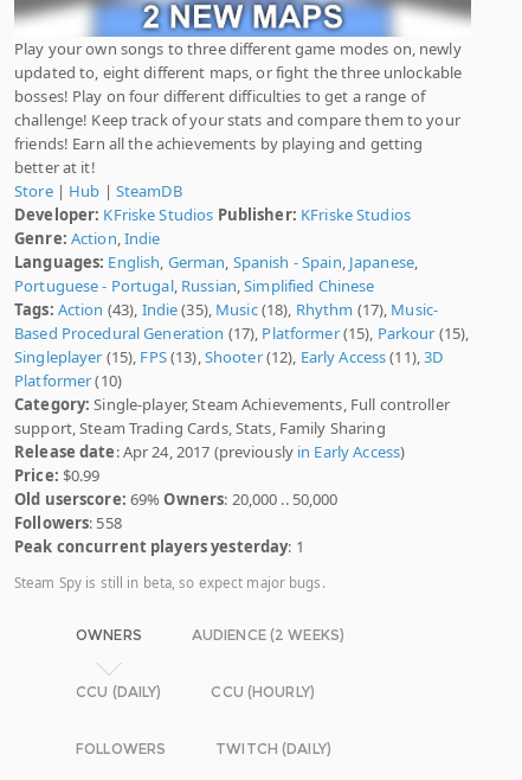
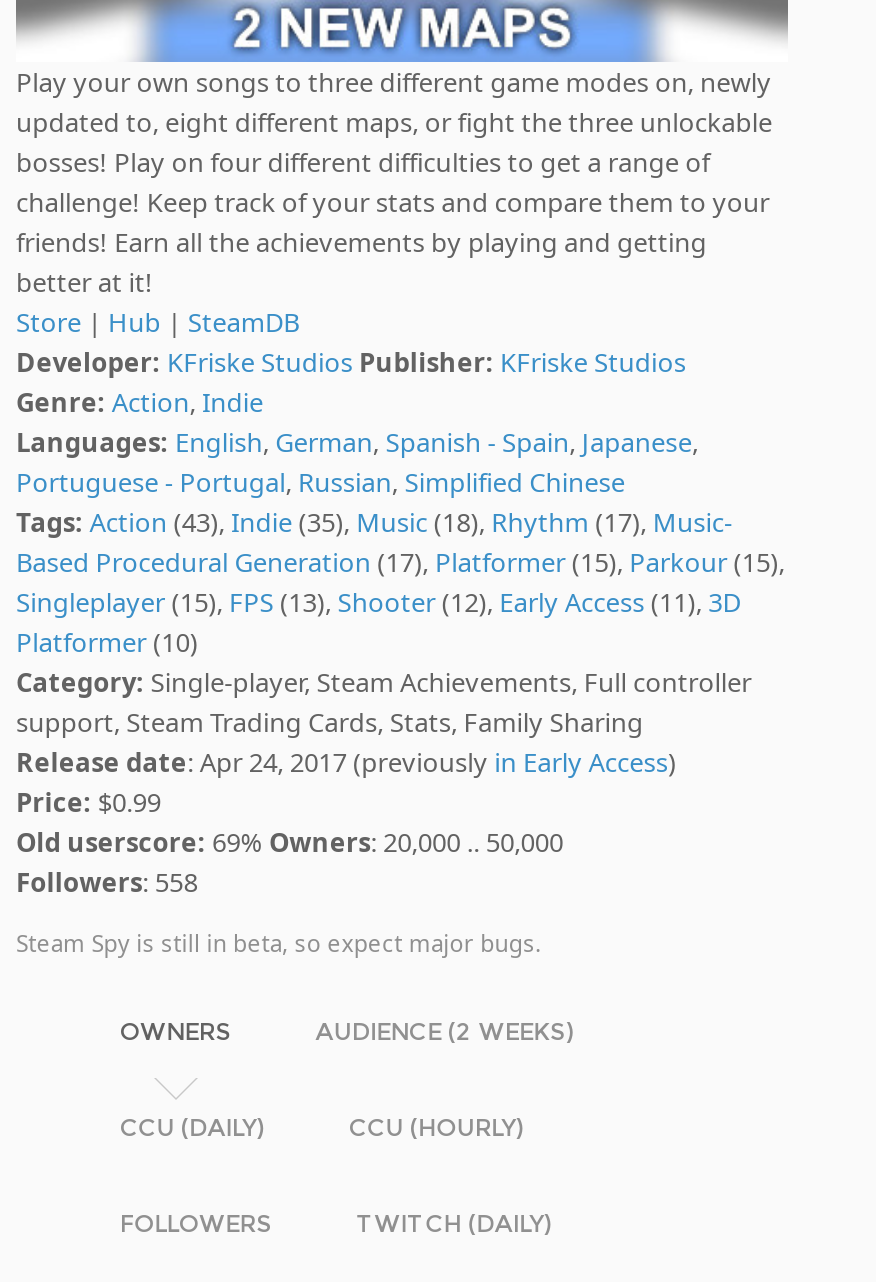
[14,536,304,558] Peak concurrent players yesterday: 1 -> none

